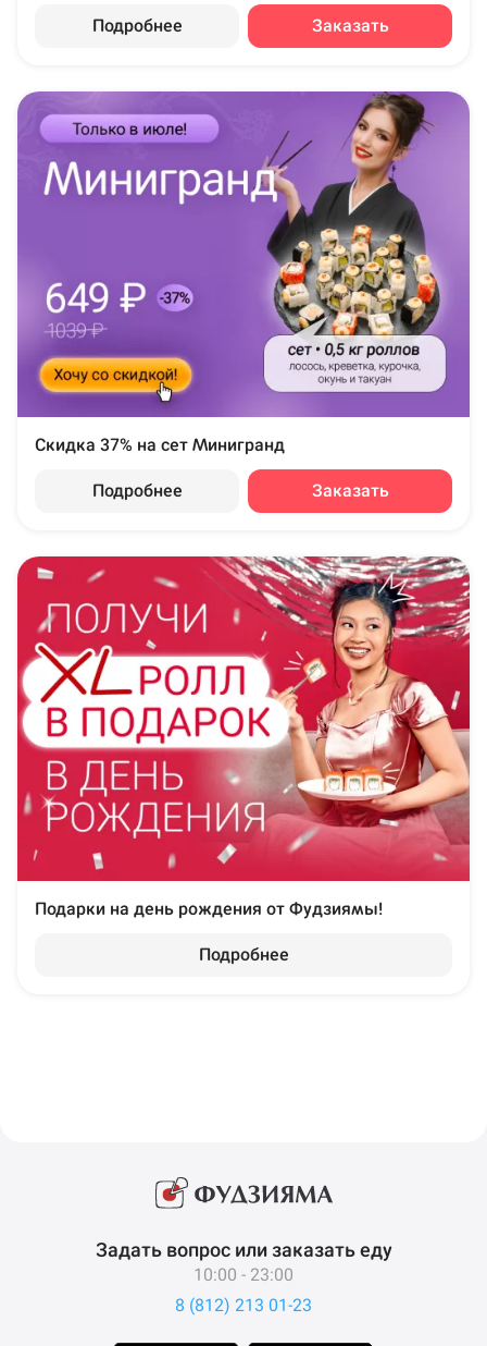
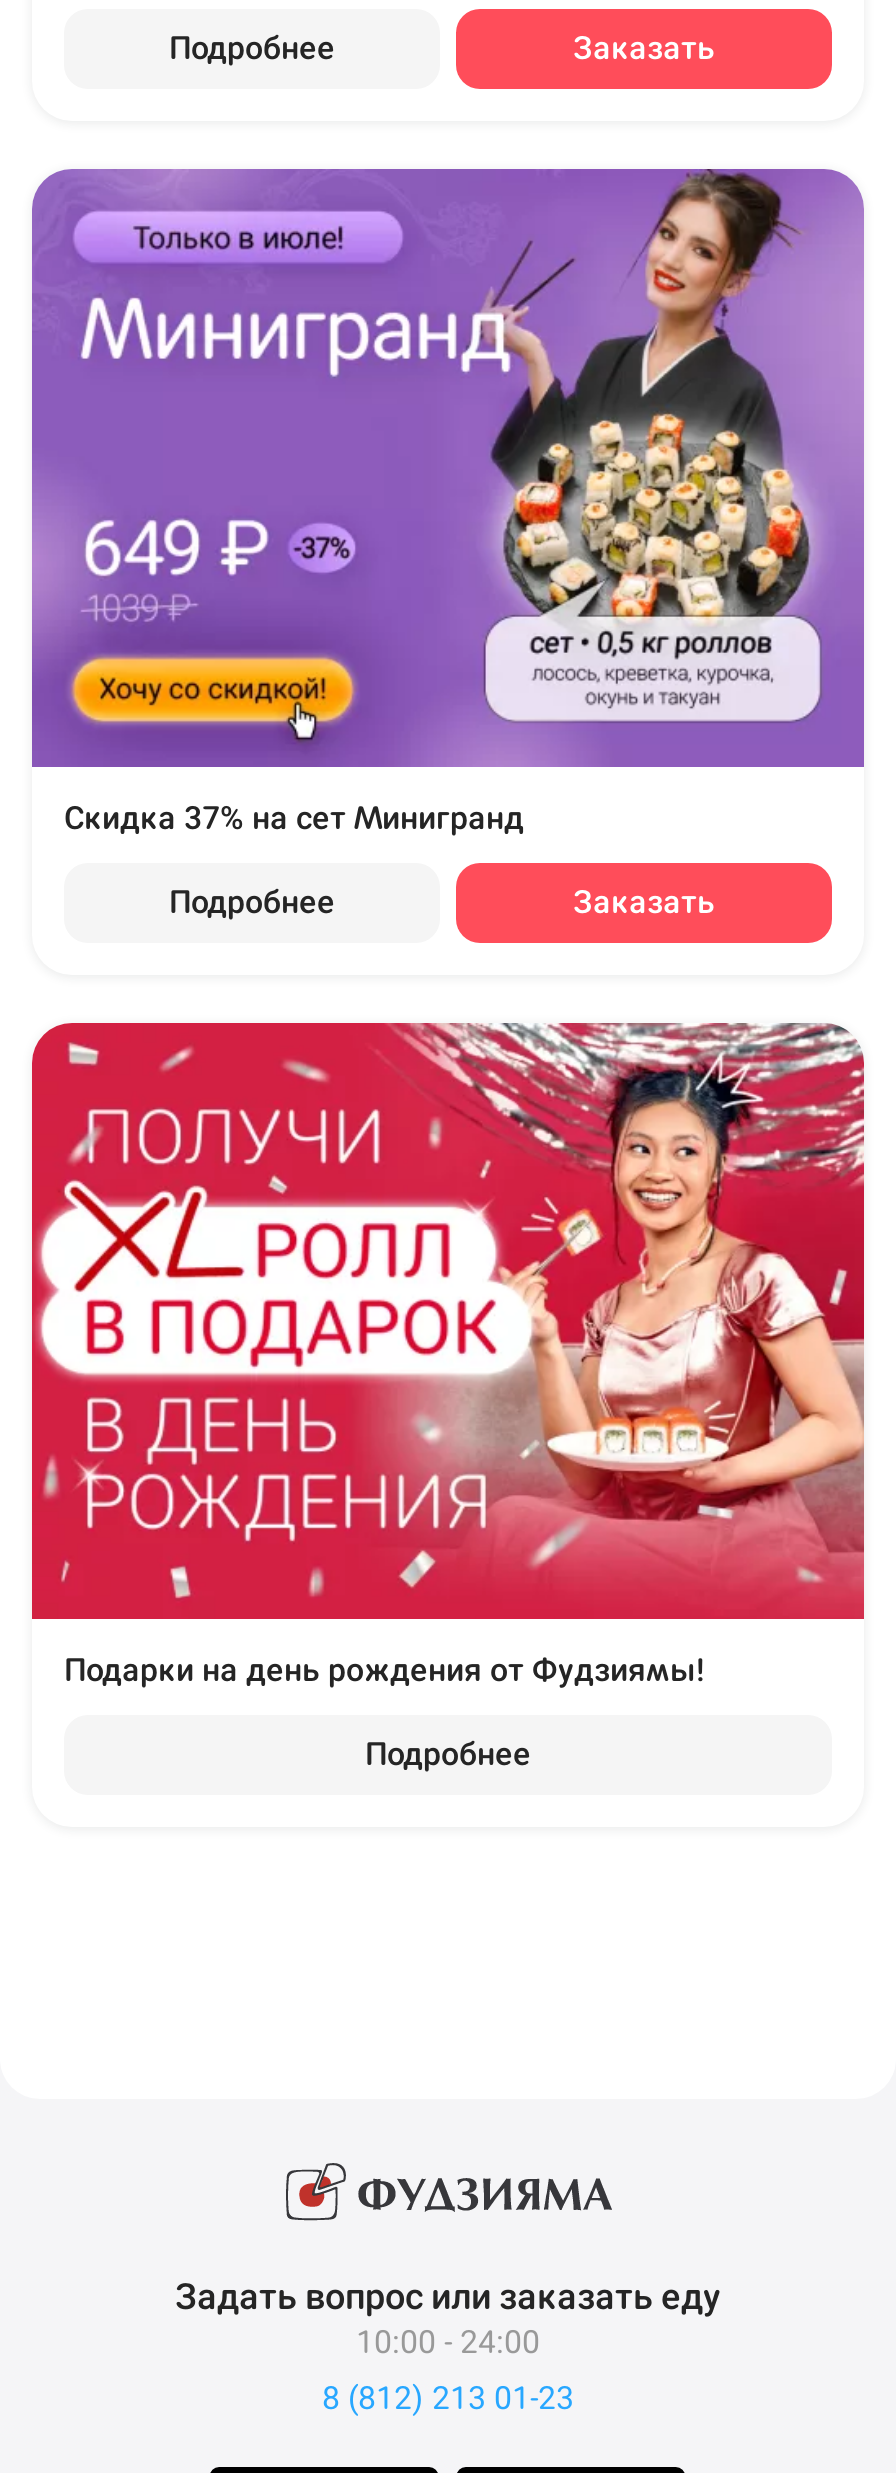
[193,1265,294,1285] 10:00 - 23:00 -> [356,2324,540,2362] 10:00 - 24:00

